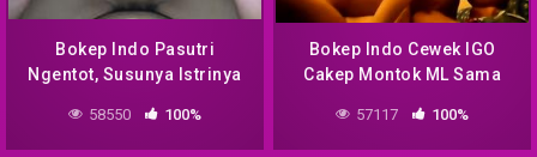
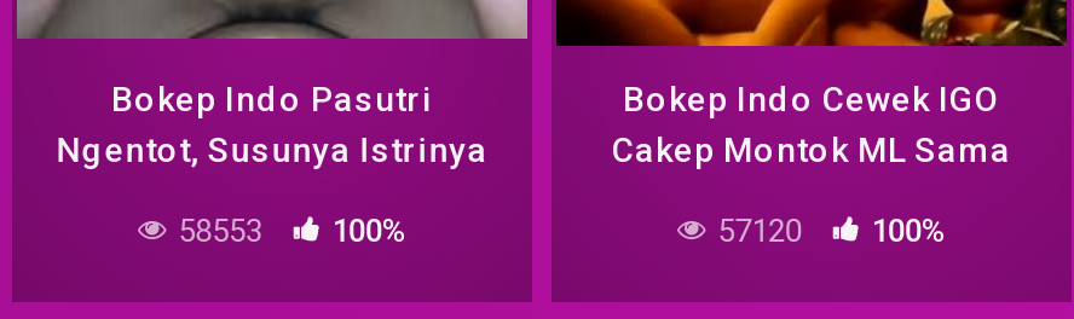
[85,106,201,124] 58550 100% -> [172,213,406,250] 58553 100%
[352,106,469,124] 57117 100% -> [711,213,946,250] 57120 100%

